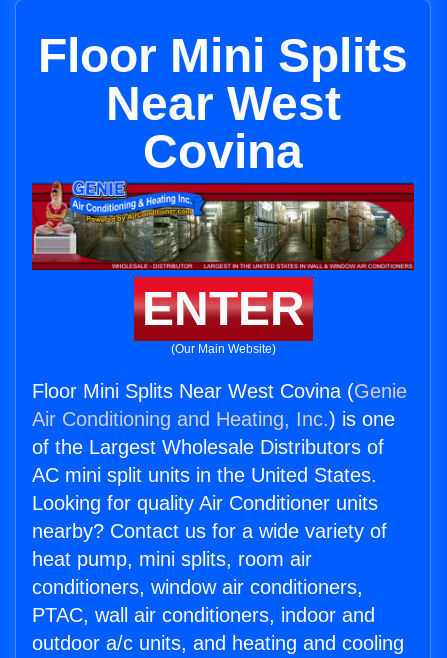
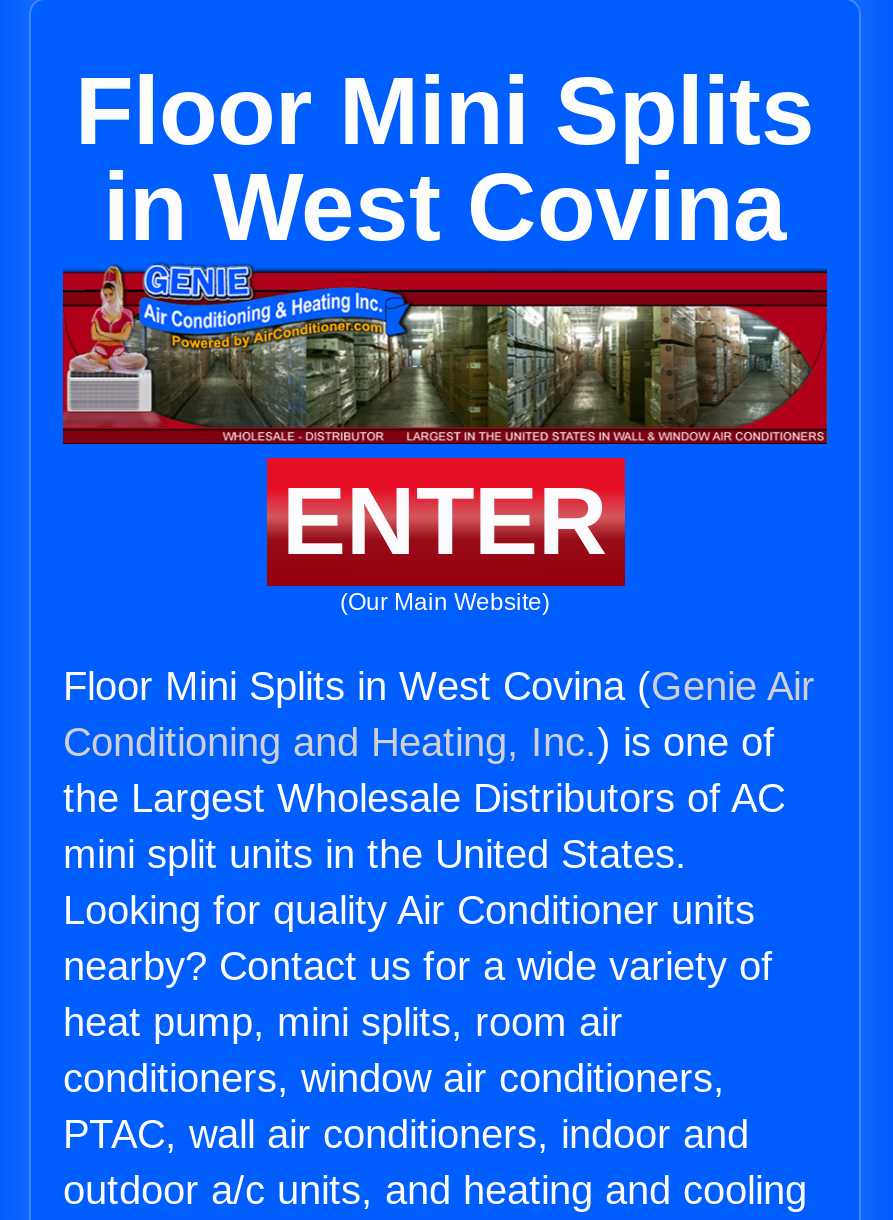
[105,77,340,178] Near West | Covina -> [103,154,787,260] in West Covina
[32,380,407,486] Floor Mini Splits Near West Covina (Genie | Air Conditioning and Heating, Inc.) is one | of the Largest Wholesale Distributors of | AC mini split units in the United States. -> [63,664,815,876] Floor Mini Splits in West Covina (Genie Air | Conditioning and Heating, Inc.) is one of | the Largest Wholesale Distributors of AC | mini split units in the United States.

